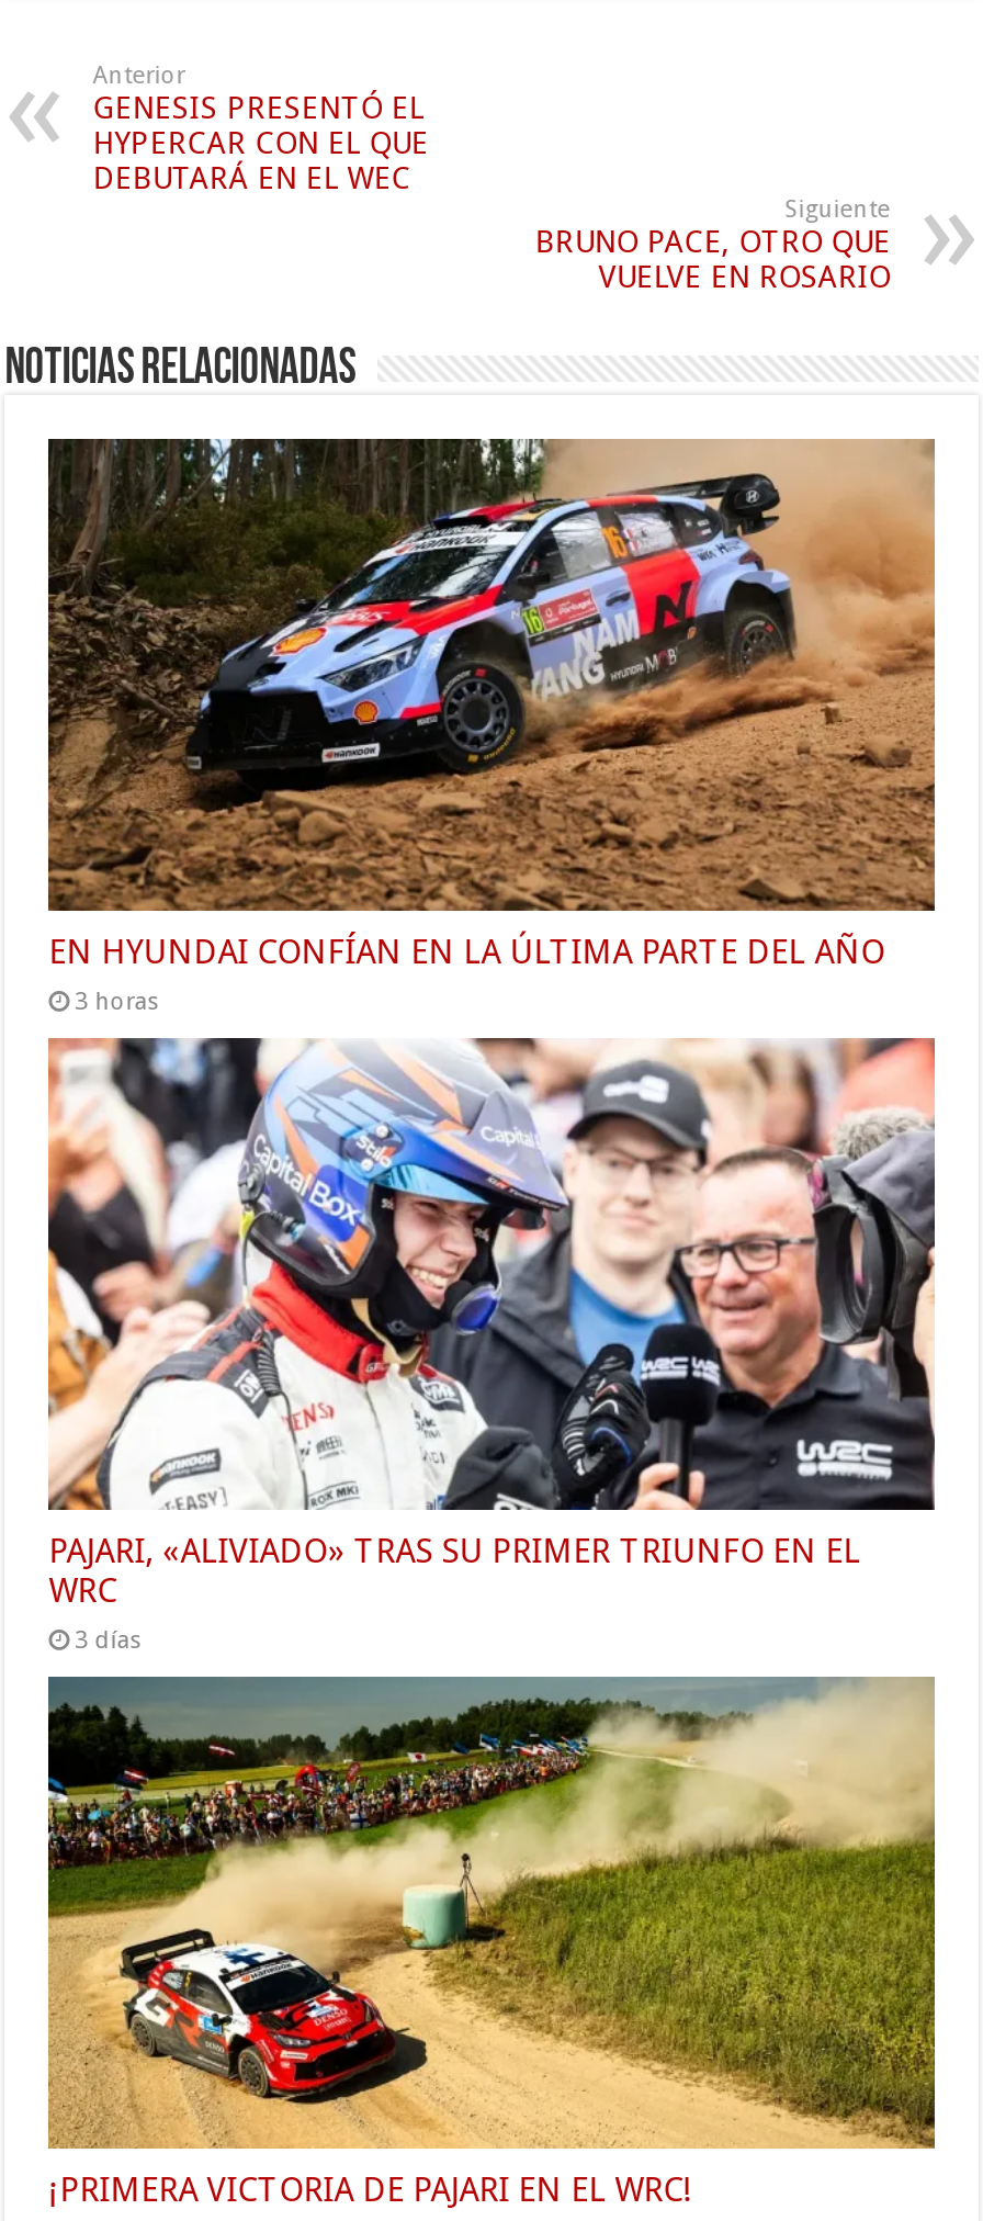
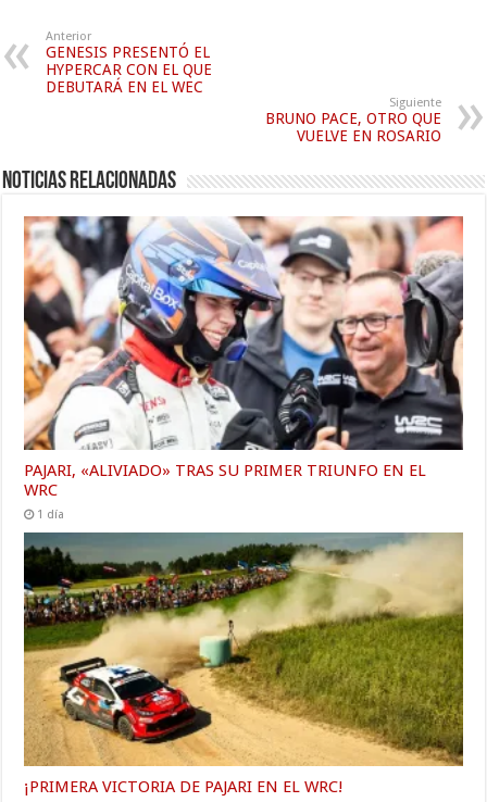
[46,437,937,1016] [image] | EN HYUNDAI CONFÍAN EN LA ÚLTIMA PARTE DEL AÑO | 3 horas -> none
[75,1626,143,1654] 3 días -> [37,507,64,522] 1 día

